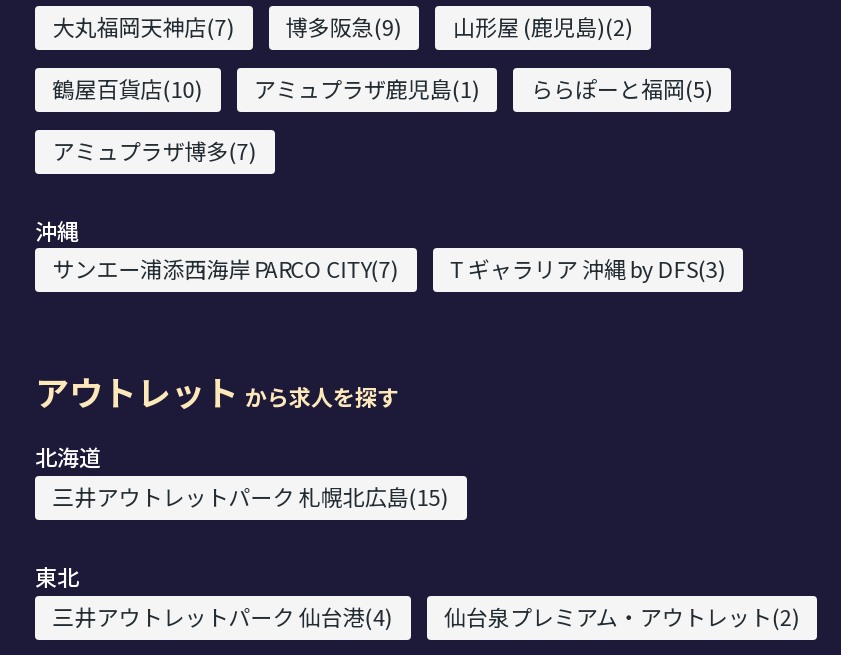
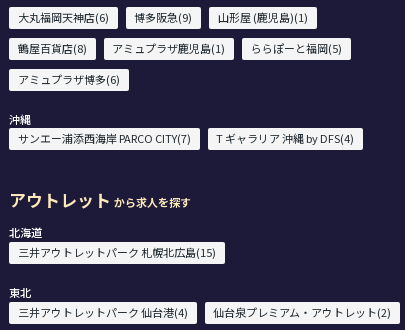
[53,10,235,42] 大丸福岡天神店(7) -> [18,9,109,25] 大丸福岡天神店(6)
[453,10,633,42] 山形屋 (鹿児島)(2) -> [218,9,308,25] 山形屋 (鹿児島)(1)
[53,72,713,104] 鶴屋百貨店(10) アミュプラザ鹿児島(1) ららぽーと福岡(5) -> [18,40,342,56] 鶴屋百貨店(8) アミュプラザ鹿児島(1) ららぽーと福岡(5)
[53,134,257,166] アミュプラザ博多(7) -> [18,71,120,87] アミュプラザ博多(6)
[450,253,726,285] T ギャラリア 沖縄 by DFS(3) -> [216,130,354,146] T ギャラリア 沖縄 by DFS(4)

